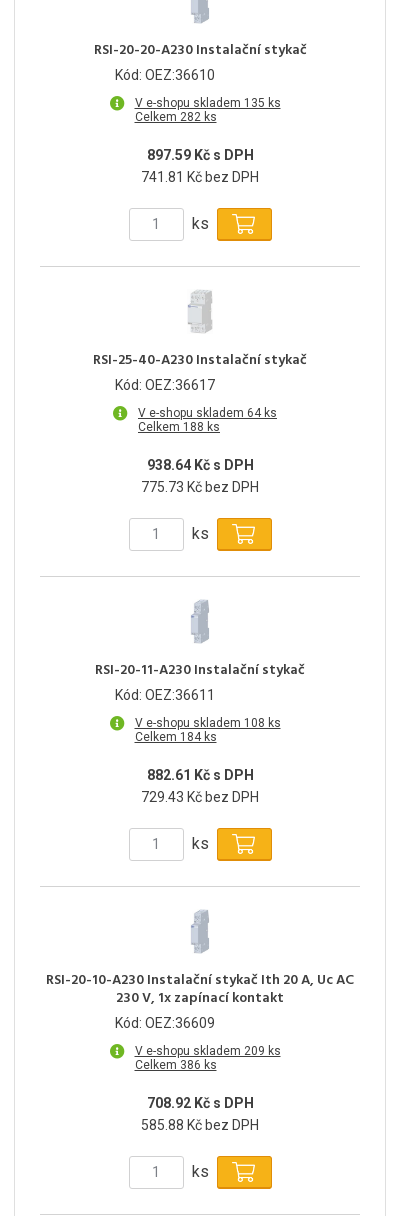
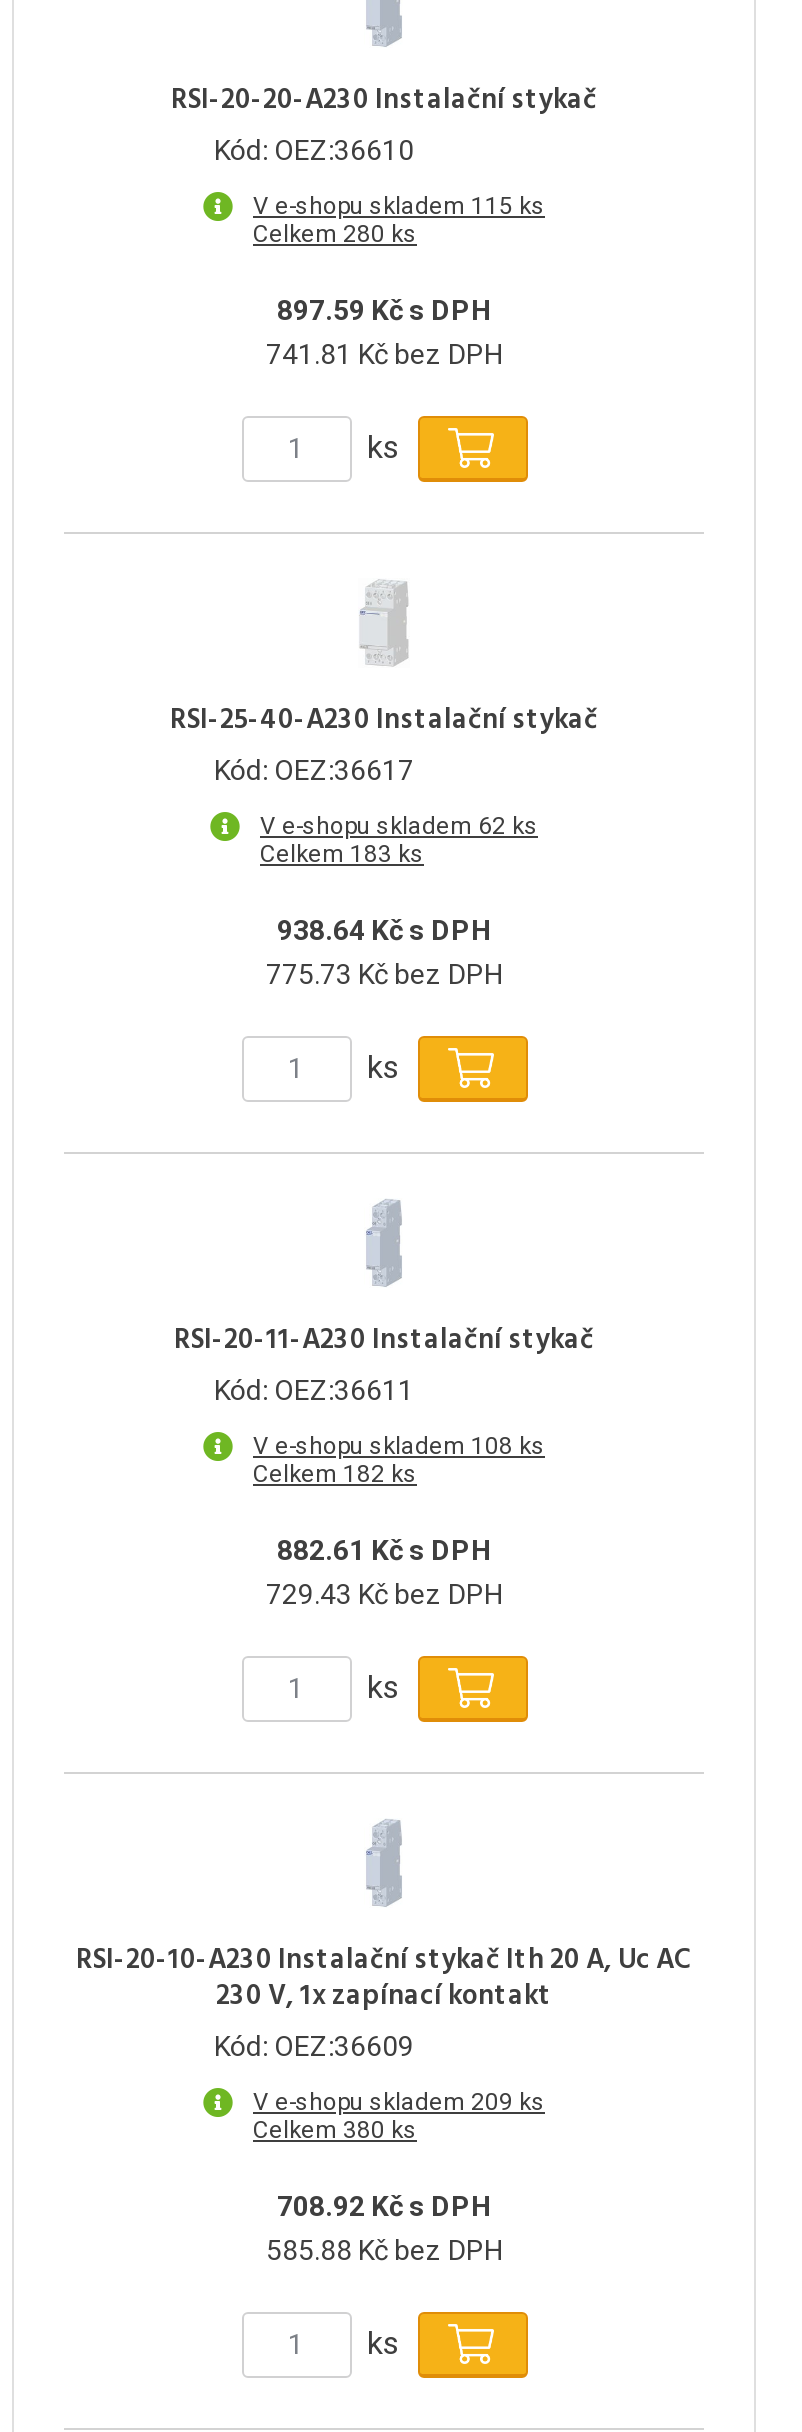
[134,96,280,110] V e-shopu skladem 135 ks -> [253,191,545,219] V e-shopu skladem 115 ks
[134,110,216,124] Celkem 282 ks -> [253,219,417,247] Celkem 280 ks
[138,406,277,420] V e-shopu skladem 64 ks -> [260,811,538,839] V e-shopu skladem 62 ks
[138,420,220,434] Celkem 188 ks -> [260,839,424,867] Celkem 183 ks
[134,730,216,744] Celkem 184 ks -> [253,1459,417,1487] Celkem 182 ks
[134,1058,216,1072] Celkem 386 ks -> [253,2115,417,2143] Celkem 380 ks

